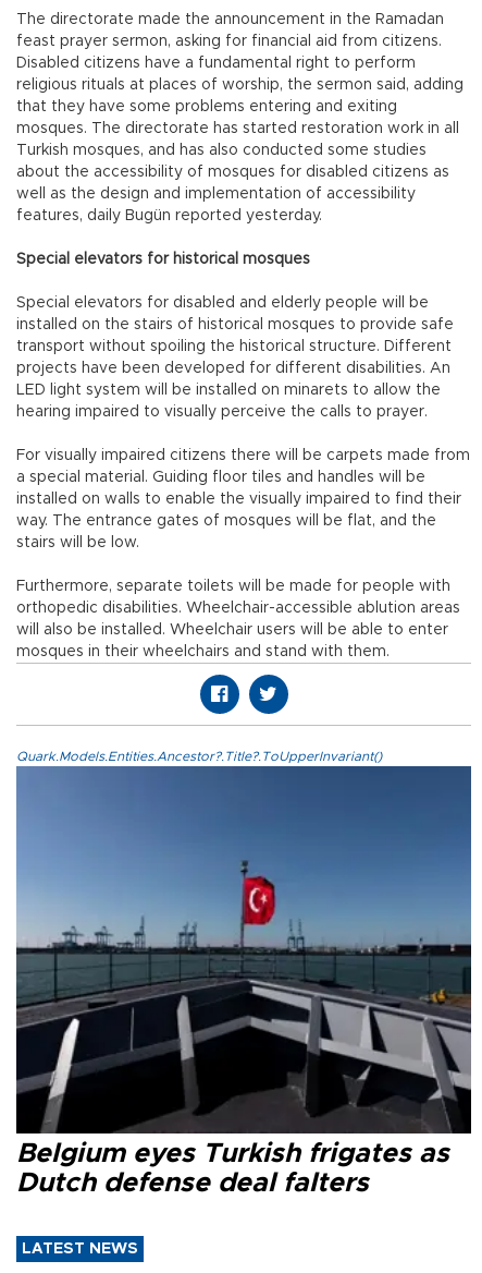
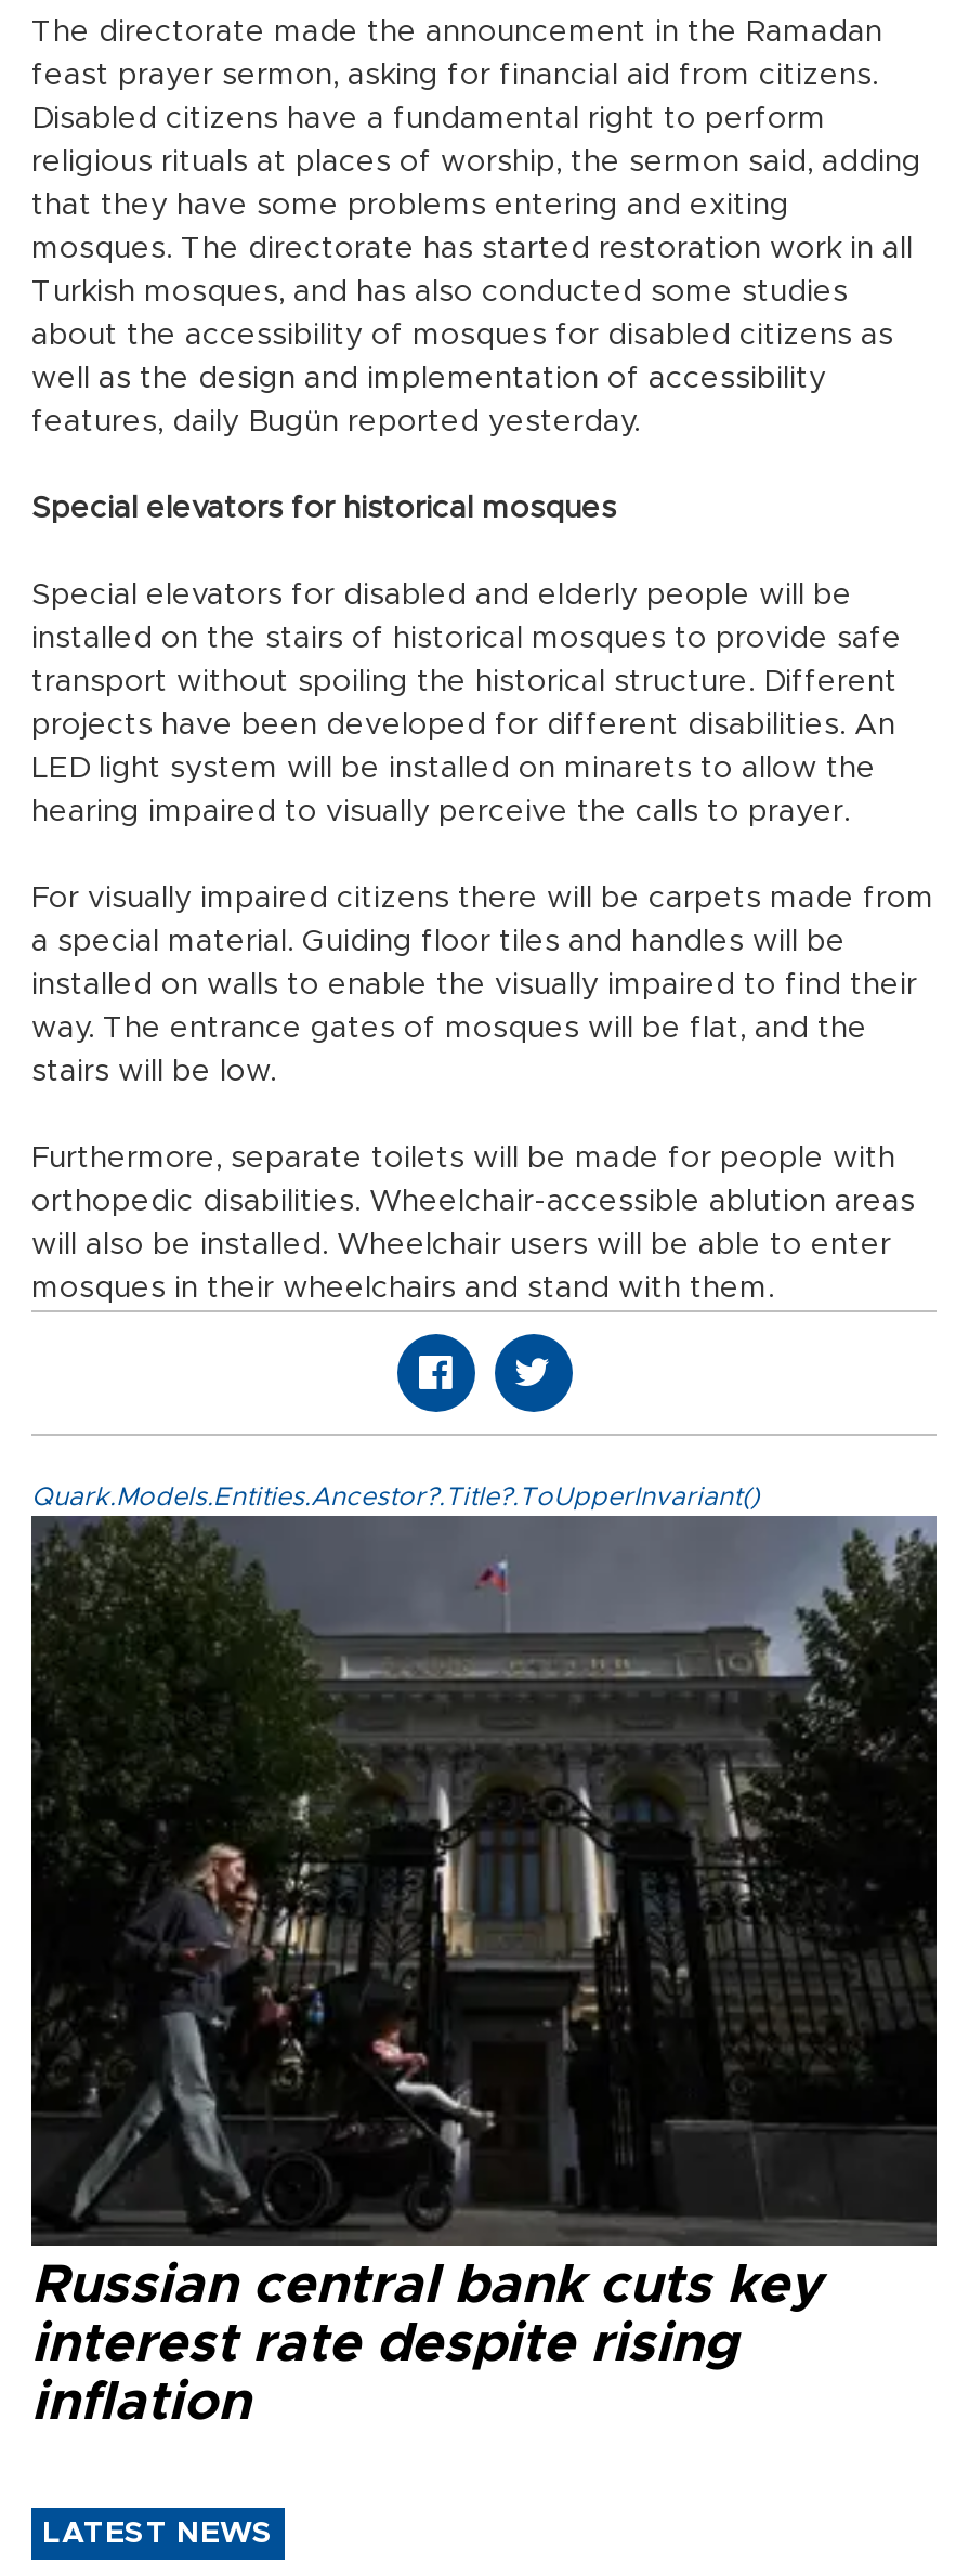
[15,765,472,1196] [image] | Belgium eyes Turkish frigates as | Dutch defense deal falters -> [29,1514,939,2429] [image] | Russian central bank cuts key | interest rate despite rising | inflation

